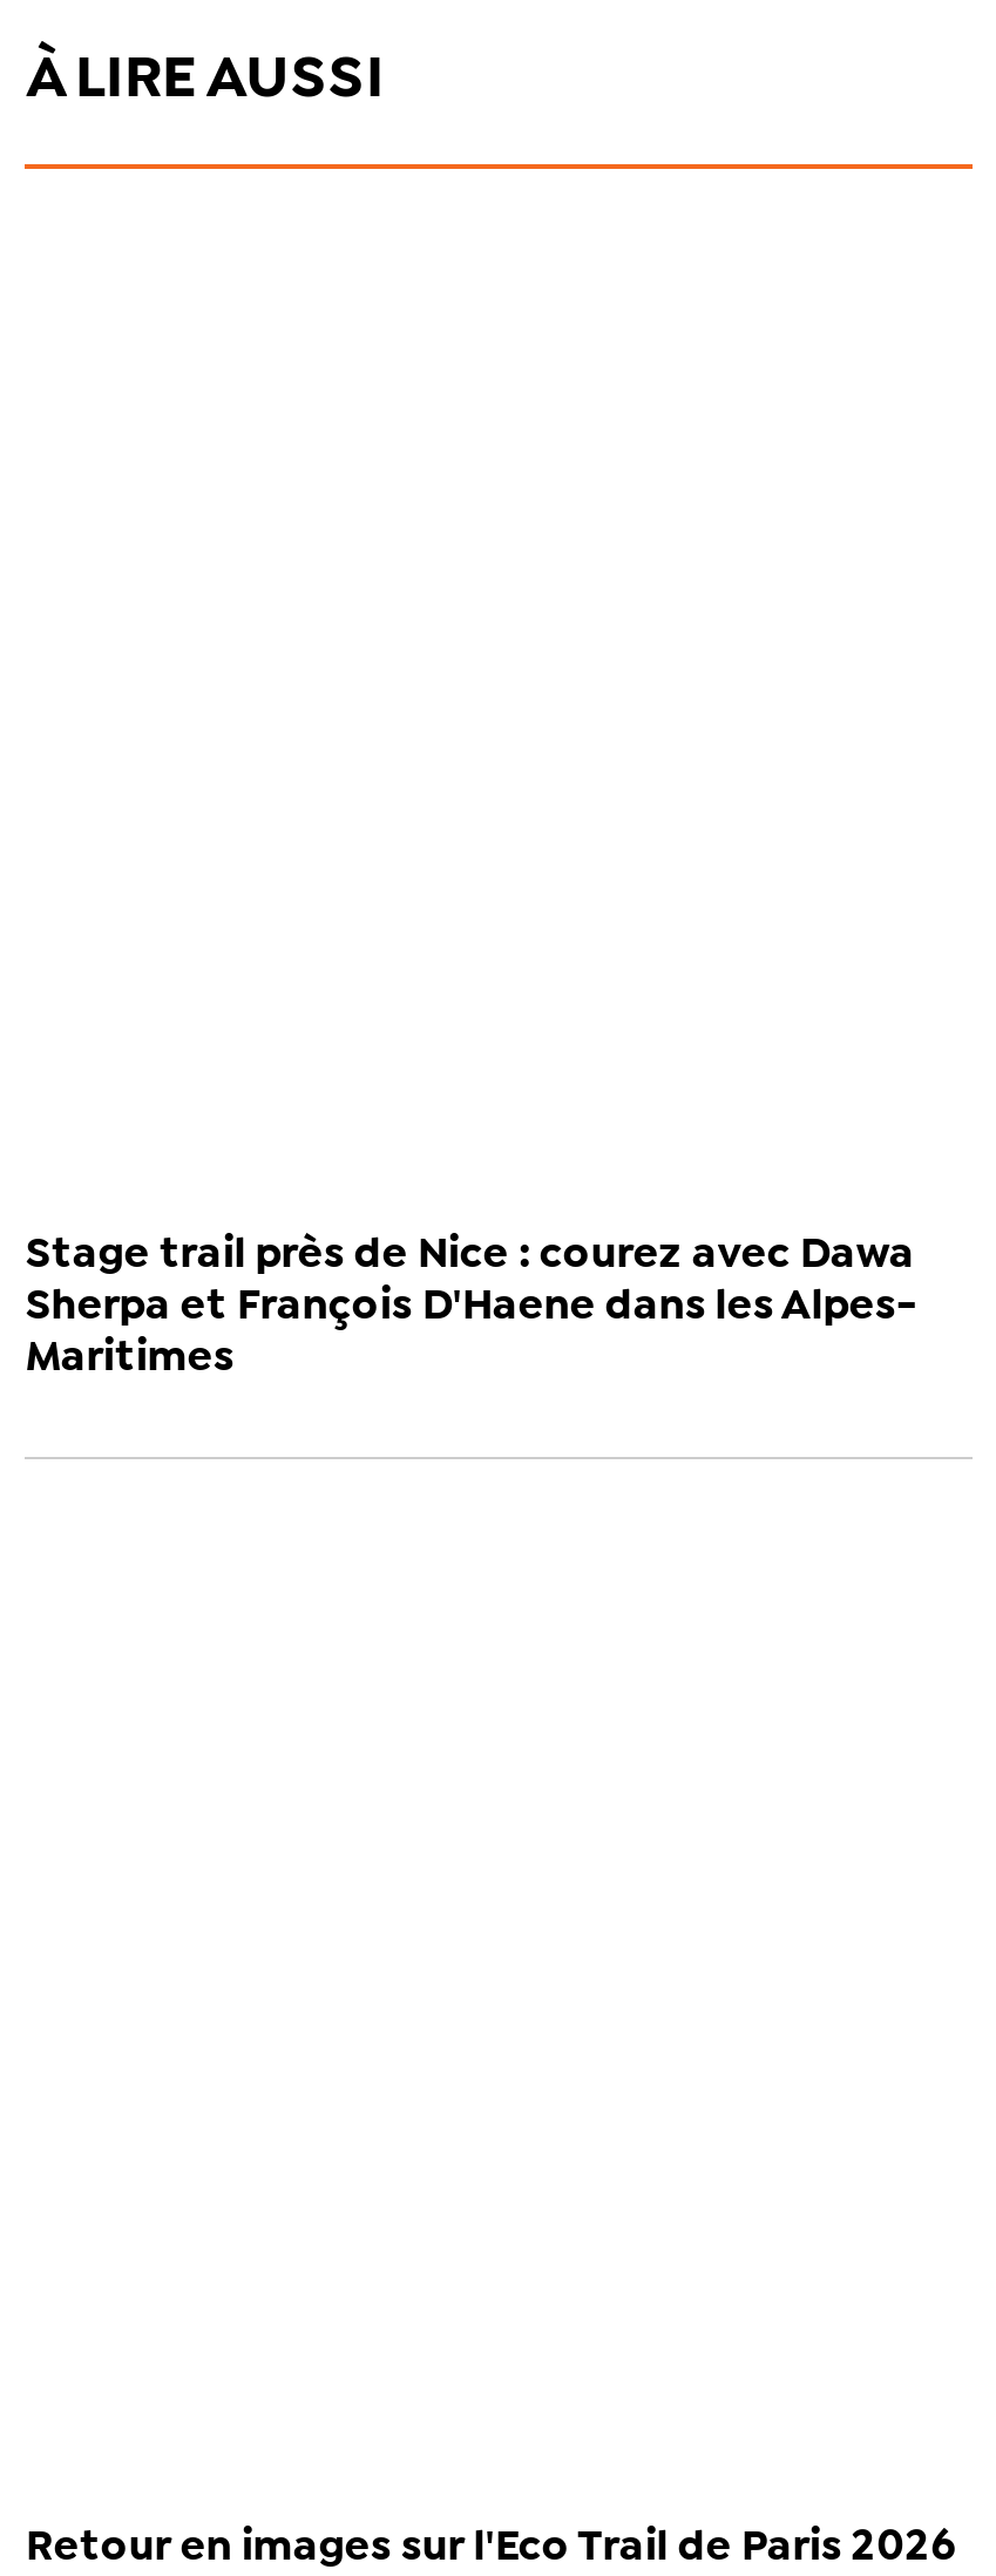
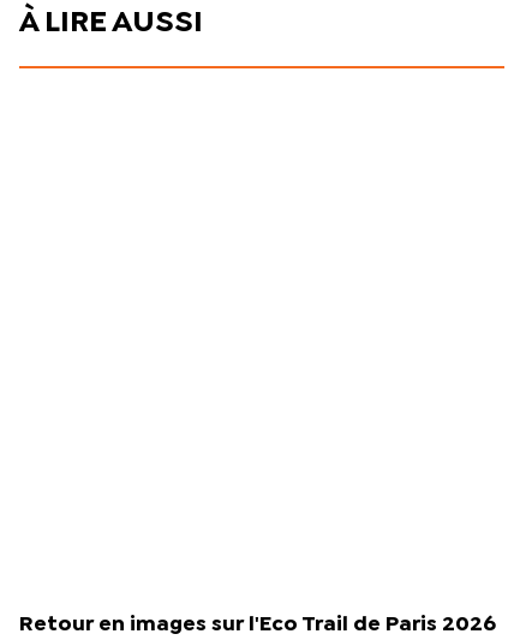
[26,1240,917,1378] Stage trail près de Nice : courez avec Dawa | Sherpa et François D'Haene dans les Alpes- | Maritimes -> none

